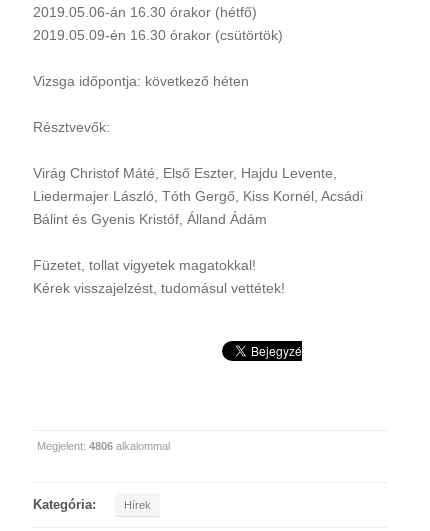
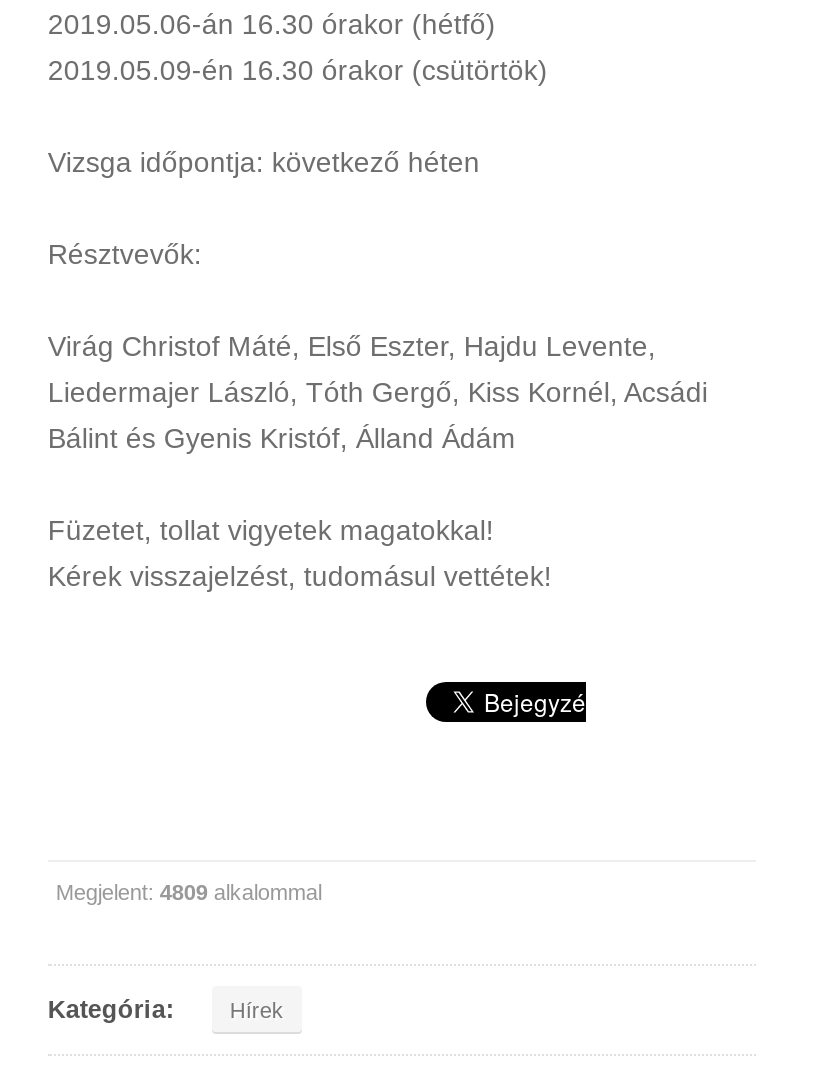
[37,440,170,452] Megjelent: 4806 alkalommal -> [56,881,322,905] Megjelent: 4809 alkalommal

